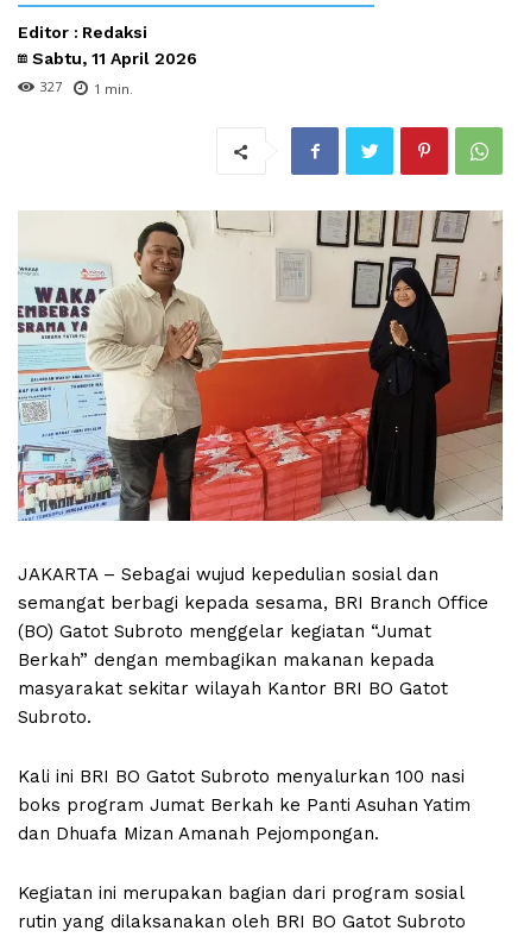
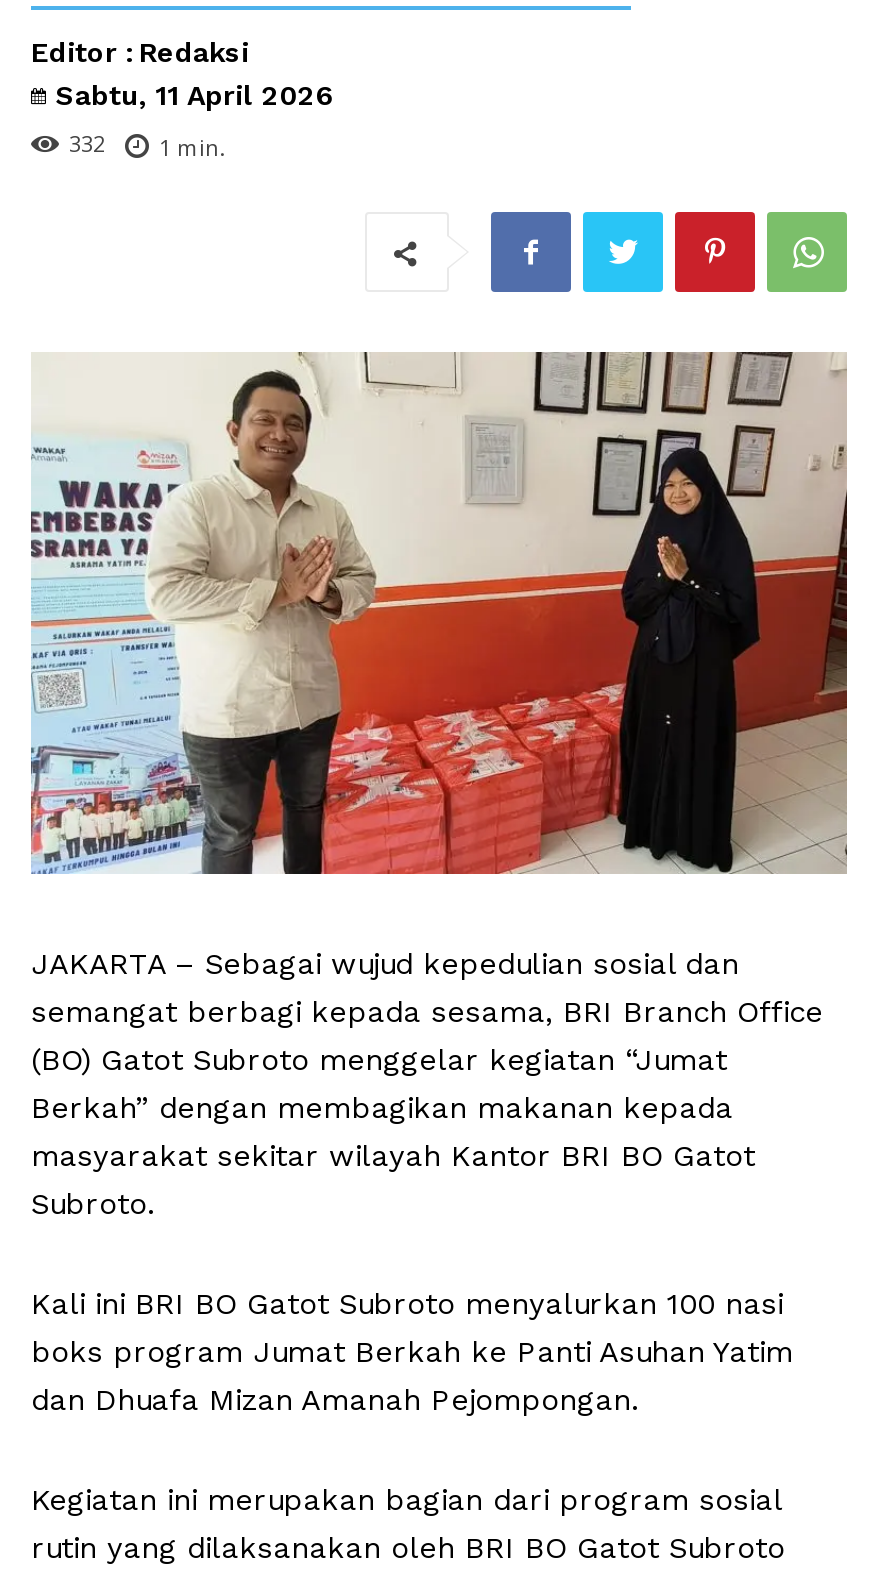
[40,78,133,97] 327 1 min. -> [69,129,225,162] 332 1 min.

